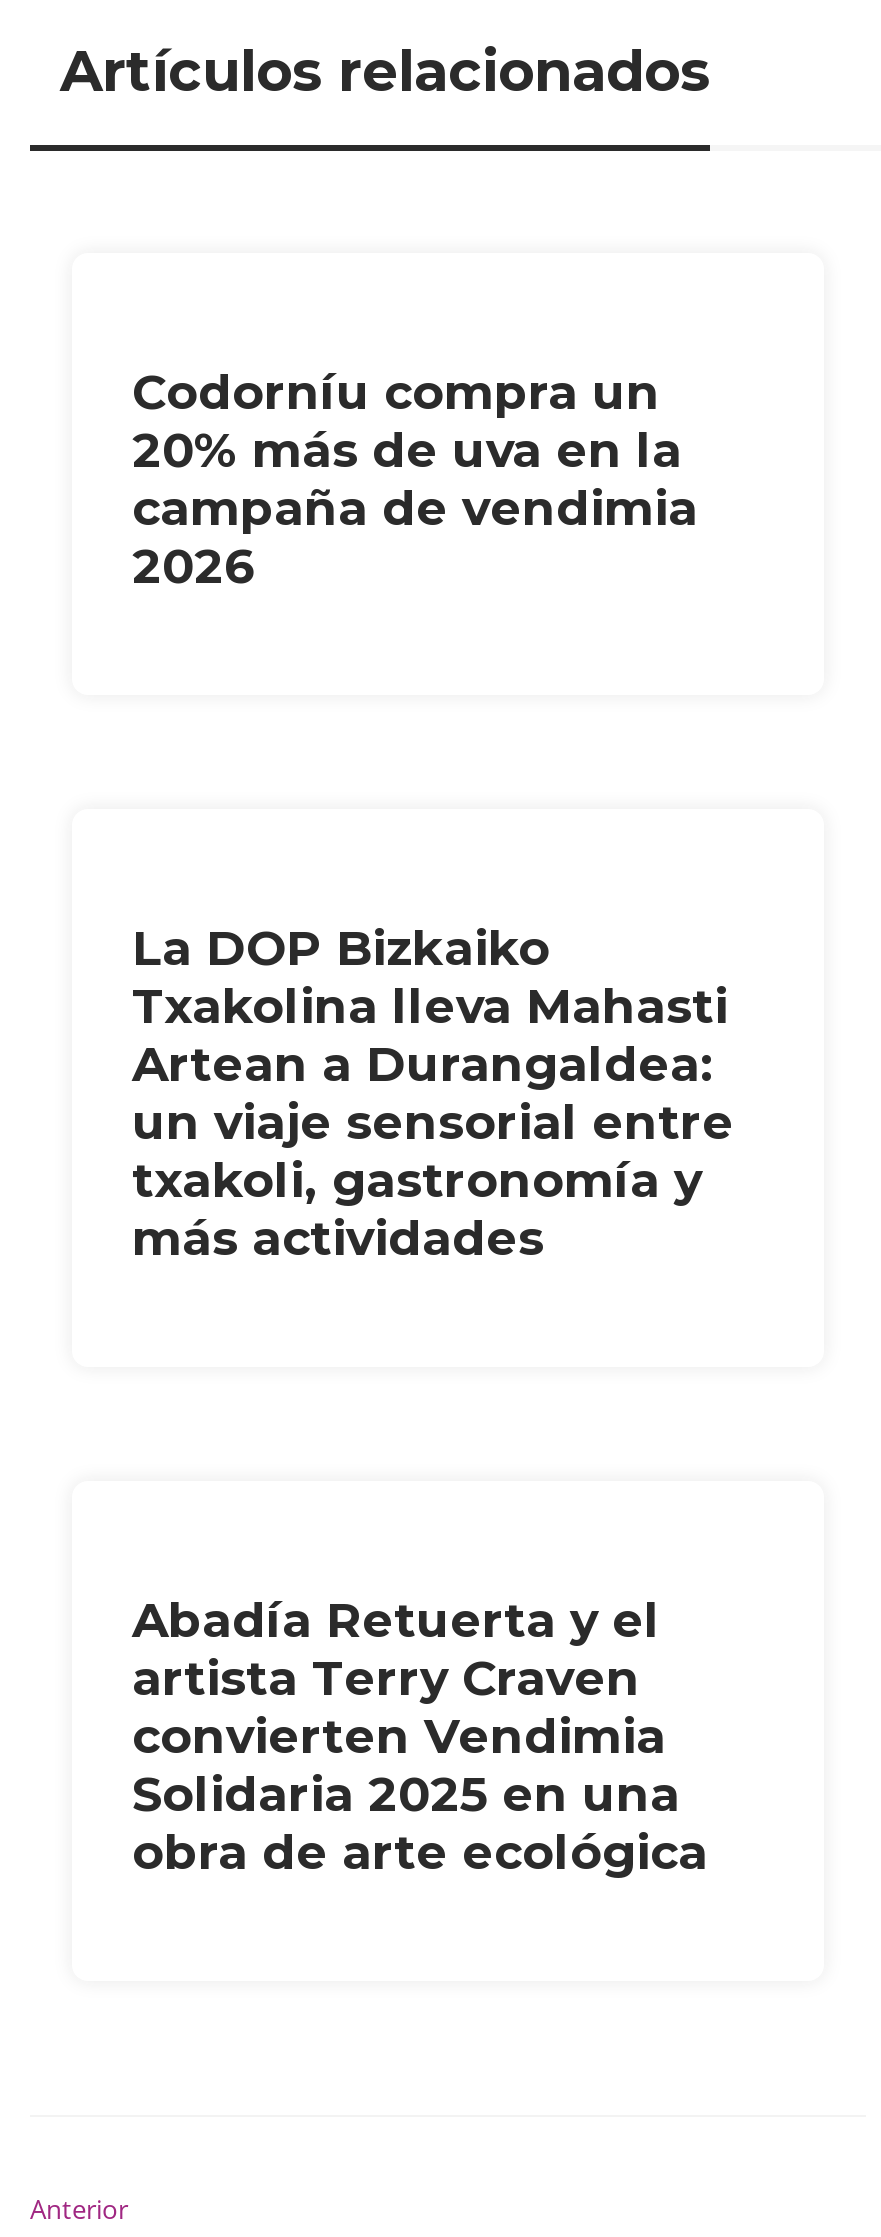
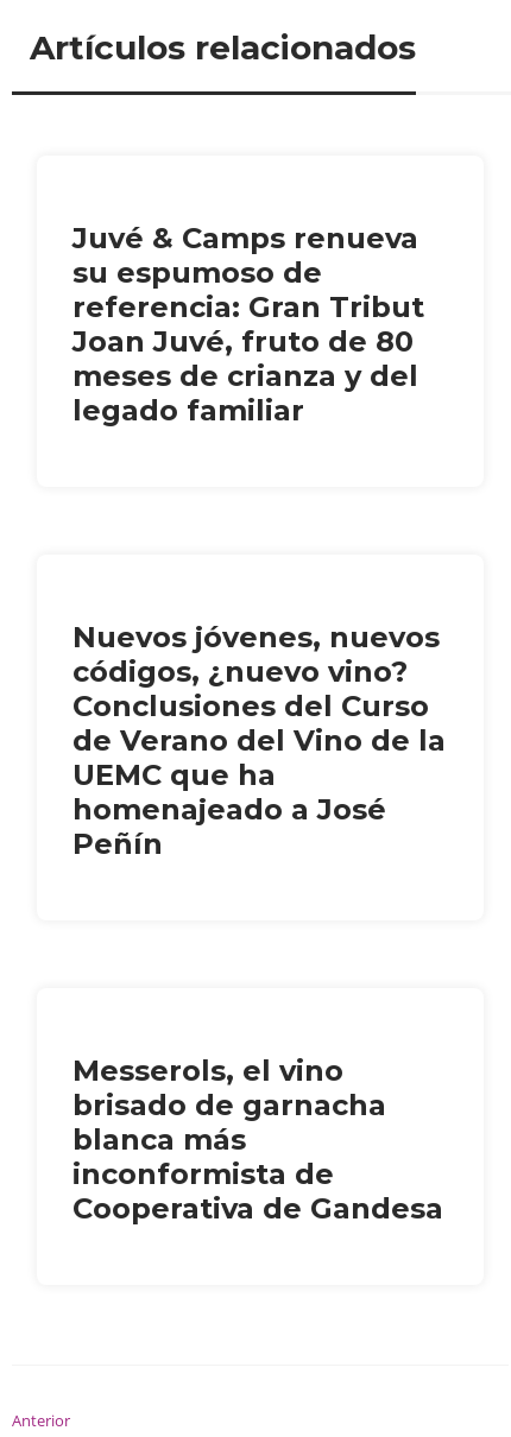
[132,363,698,595] Codorníu compra un | 20% más de uva en la | campaña de vendimia | 2026 -> [72,221,424,427] Juvé & Camps renueva | su espumoso de | referencia: Gran Tribut | Joan Juvé, fruto de 80 | meses de crianza y del | legado familiar
[132,919,734,1267] La DOP Bizkaiko | Txakolina lleva Mahasti | Artean a Durangaldea: | un viaje sensorial entre | txakoli, gastronomía y | más actividades -> [72,620,446,861] Nuevos jóvenes, nuevos | códigos, ¿nuevo vino? | Conclusiones del Curso | de Verano del Vino de la | UEMC que ha | homenajeado a José | Peñín
[132,1591,708,1881] Abadía Retuerta y el | artista Terry Craven | convierten Vendimia | Solidaria 2025 en una | obra de arte ecológica -> [72,1053,443,1225] Messerols, el vino | brisado de garnacha | blanca más | inconformista de | Cooperativa de Gandesa

